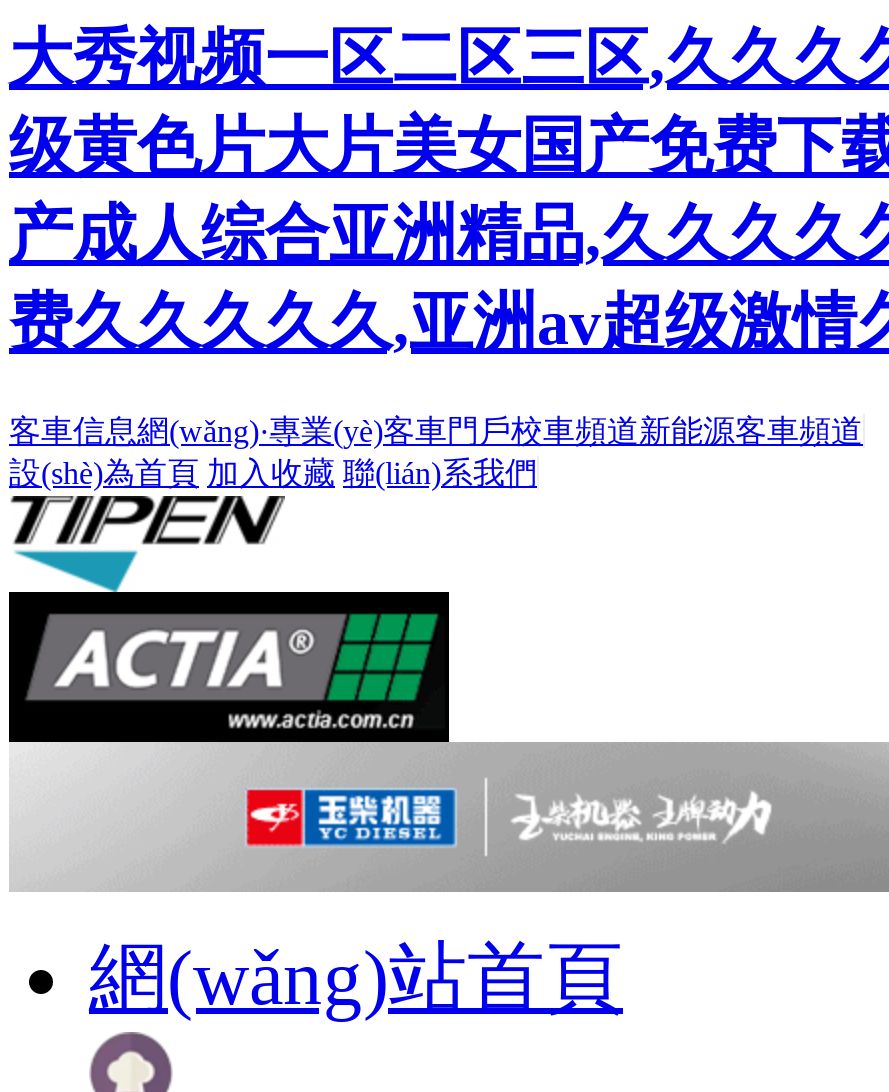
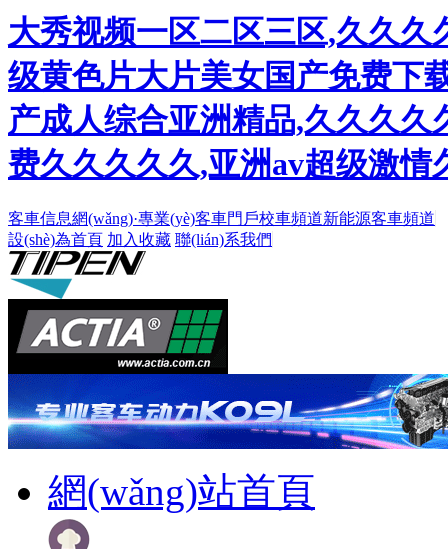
[9,740,883,894] [image] -> [7,373,445,450] [image]

